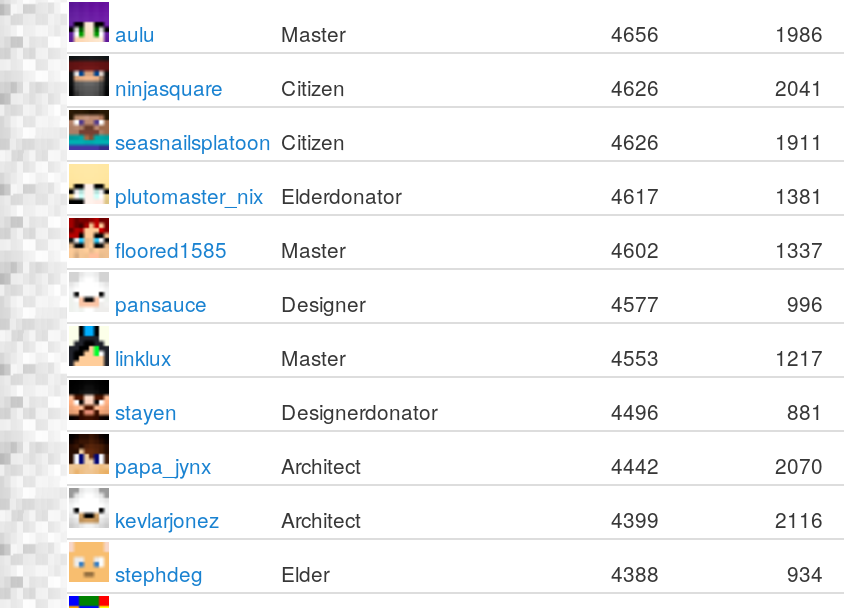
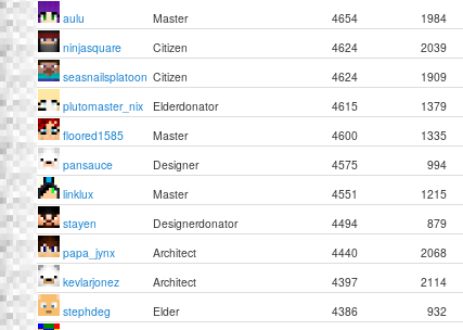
[611,19,659,49] 4656 -> [332,10,358,26] 4654
[775,19,823,49] 1986 -> [421,10,447,26] 1984
[611,73,659,103] 4626 -> [332,39,358,56] 4624
[775,73,823,103] 2041 -> [421,39,447,56] 2039
[611,127,659,157] 4626 -> [332,69,358,85] 4624
[775,127,823,157] 1911 -> [421,69,447,85] 1909
[611,181,659,211] 4617 -> [332,98,358,114] 4615
[775,181,823,211] 1381 -> [421,98,447,114] 1379
[611,235,659,265] 4602 -> [332,127,358,144] 4600
[775,235,823,265] 1337 -> [421,127,447,144] 1335
[611,289,659,319] 4577 -> [332,157,358,173] 4575
[787,289,823,319] 996 -> [427,157,447,173] 994
[611,343,659,373] 4553 -> [332,186,358,202] 4551
[775,343,823,373] 1217 -> [421,186,447,202] 1215
[611,397,659,427] 4496 -> [332,215,358,232] 4494
[787,397,823,427] 881 -> [427,215,447,232] 879
[611,451,659,481] 4442 -> [332,245,358,261] 4440
[775,451,823,481] 2070 -> [421,245,447,261] 2068
[611,505,659,535] 4399 -> [332,274,358,290] 4397
[775,505,823,535] 2116 -> [421,274,447,290] 2114
[611,559,659,589] 4388 -> [332,303,358,319] 4386
[787,559,823,589] 934 -> [427,303,447,319] 932

